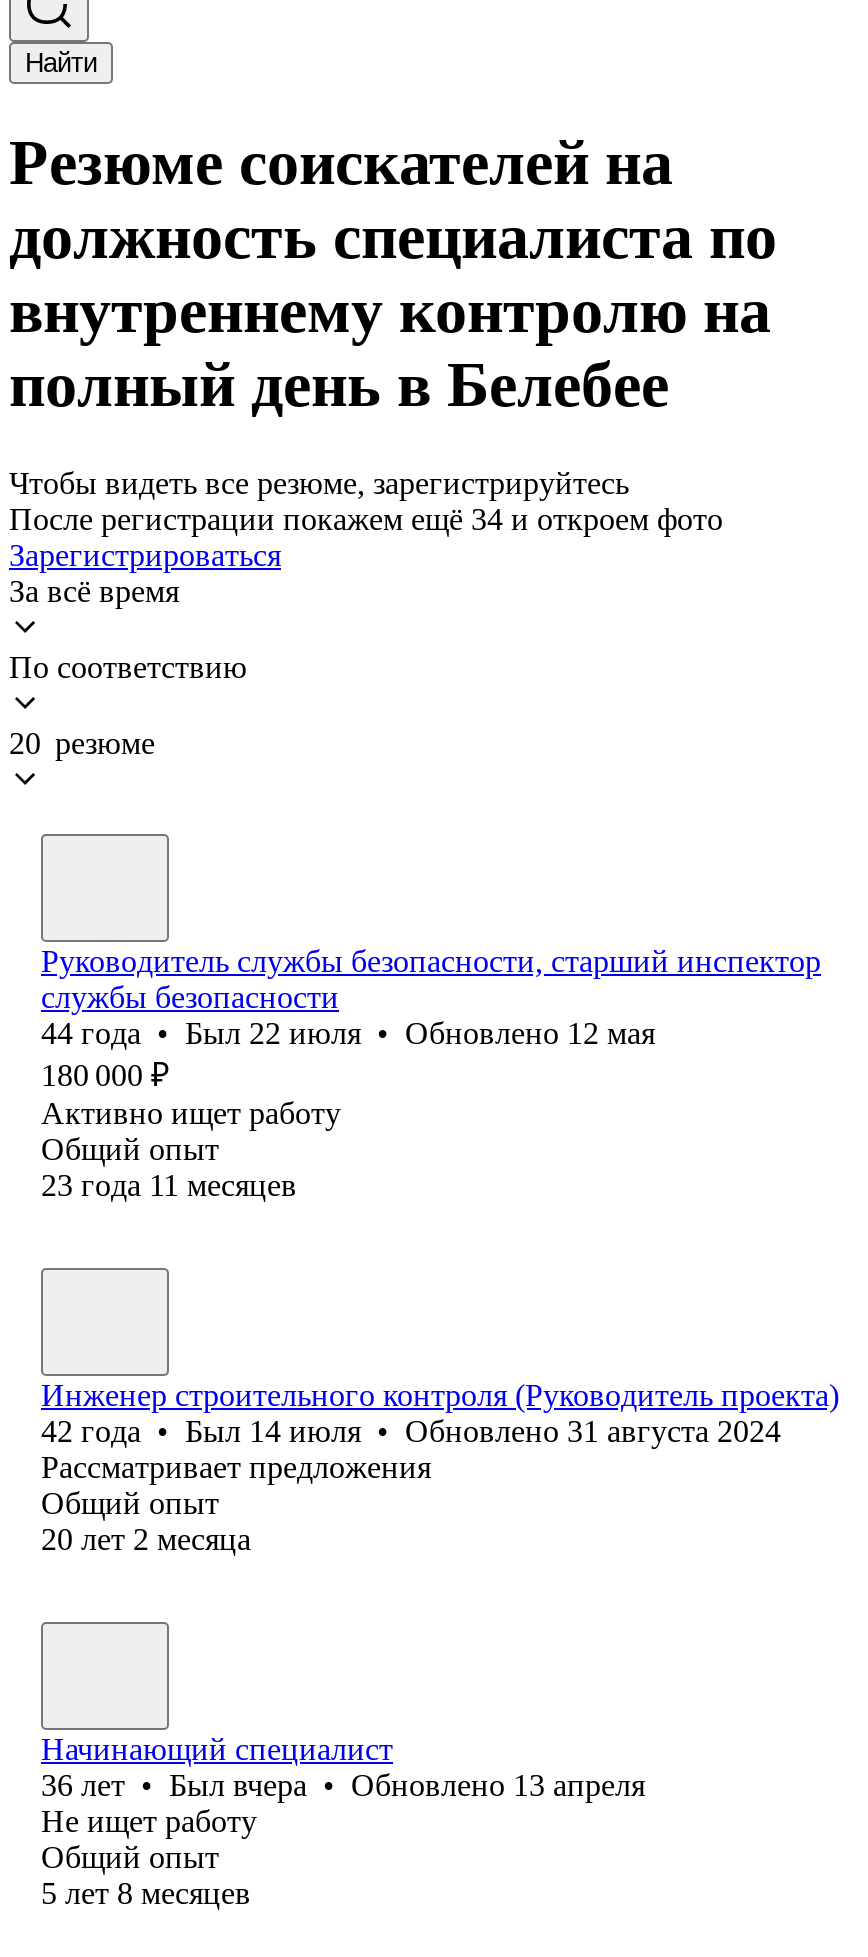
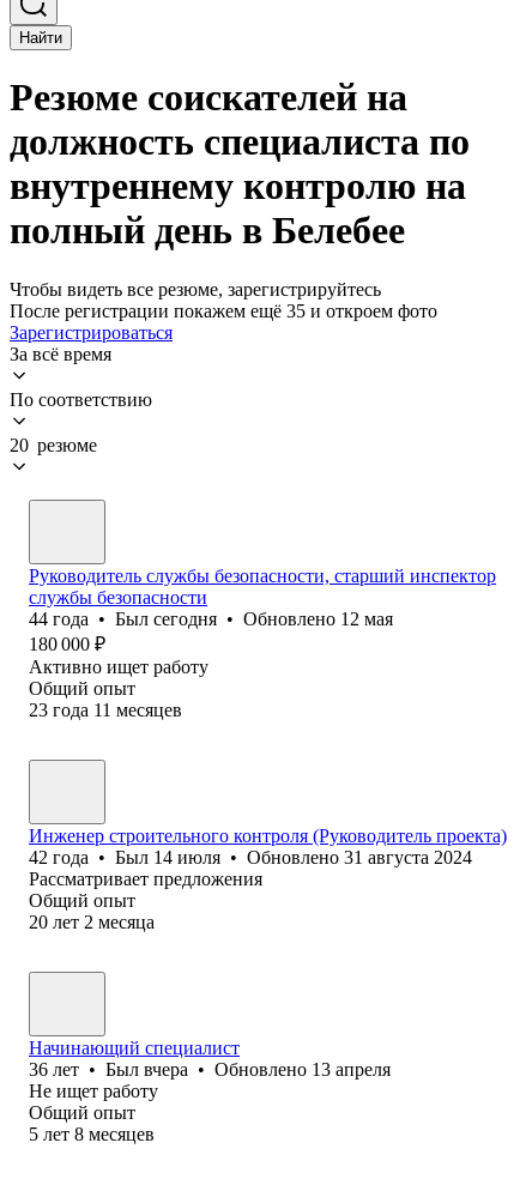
[9,502,723,536] После регистрации покажем ещё 34 и откроем фото -> [10,301,437,321] После регистрации покажем ещё 35 и откроем фото
[41,1016,655,1050] 44 года • Был 22 июля • Обновлено 12 мая -> [29,609,393,629] 44 года • Был сегодня • Обновлено 12 мая

